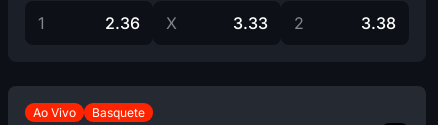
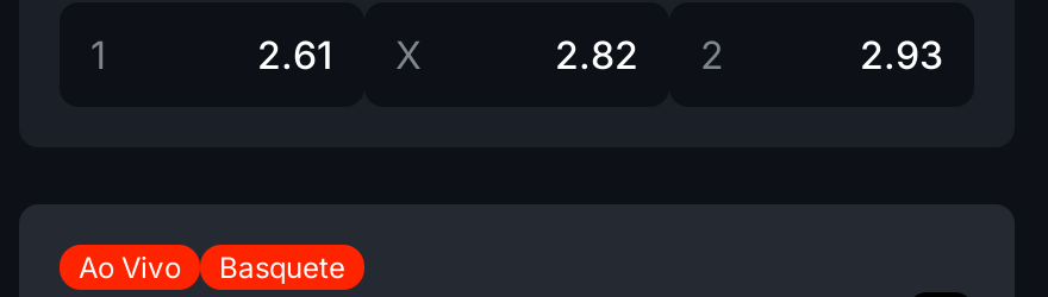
[105,13,177,33] 2.36 X -> [257,31,422,78] 2.61 X
[233,13,304,33] 3.33 2 -> [555,31,724,78] 2.82 2
[361,13,396,33] 3.38 -> [860,31,943,78] 2.93

